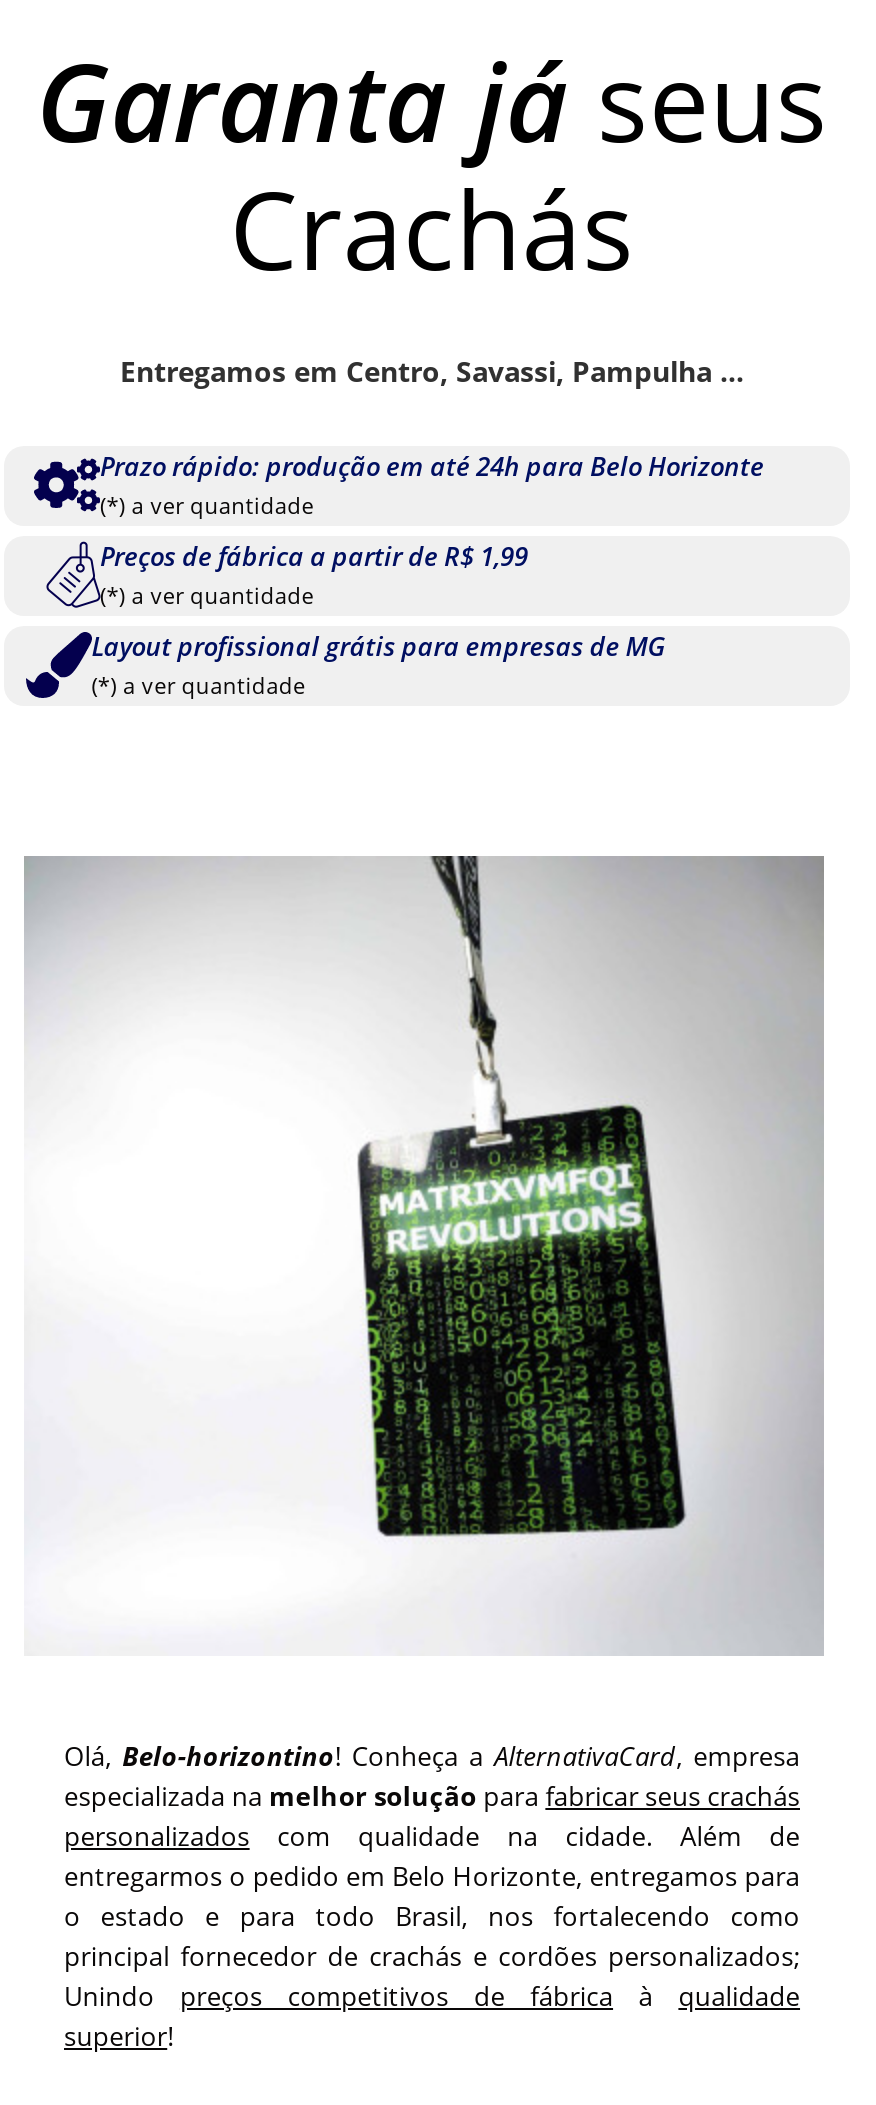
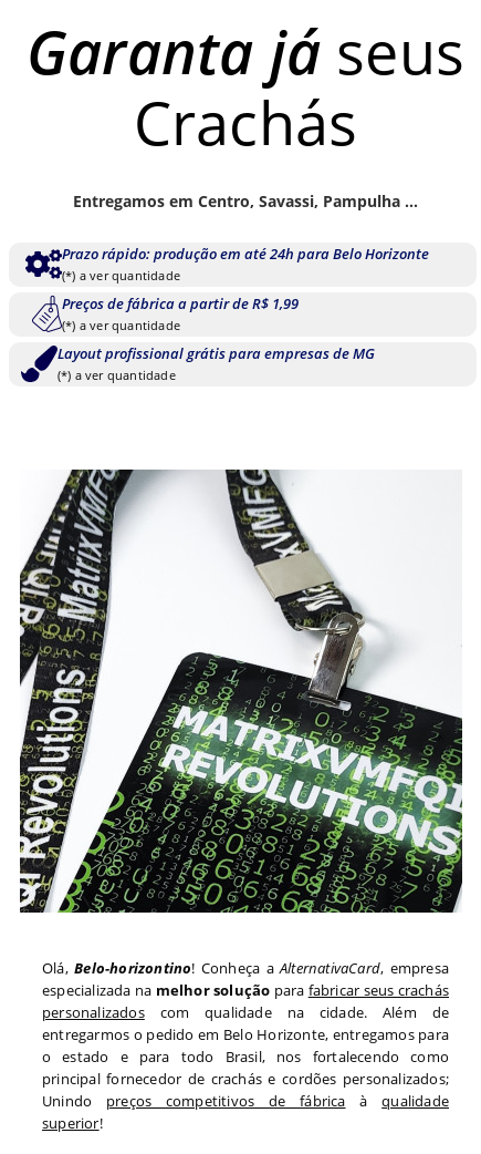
[24,856,824,1656] [image] -> [19,468,462,914] [image]

